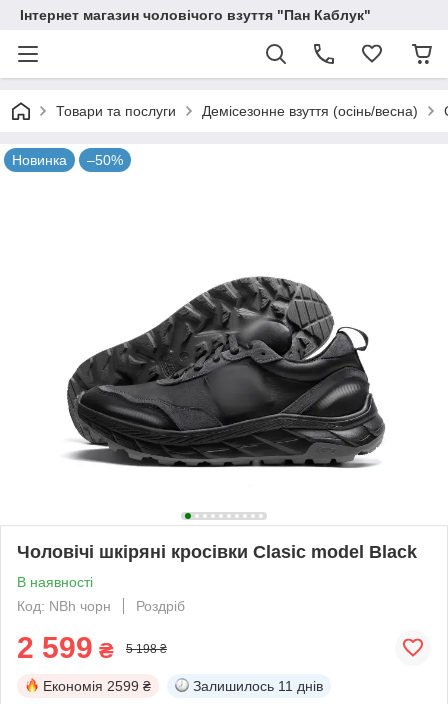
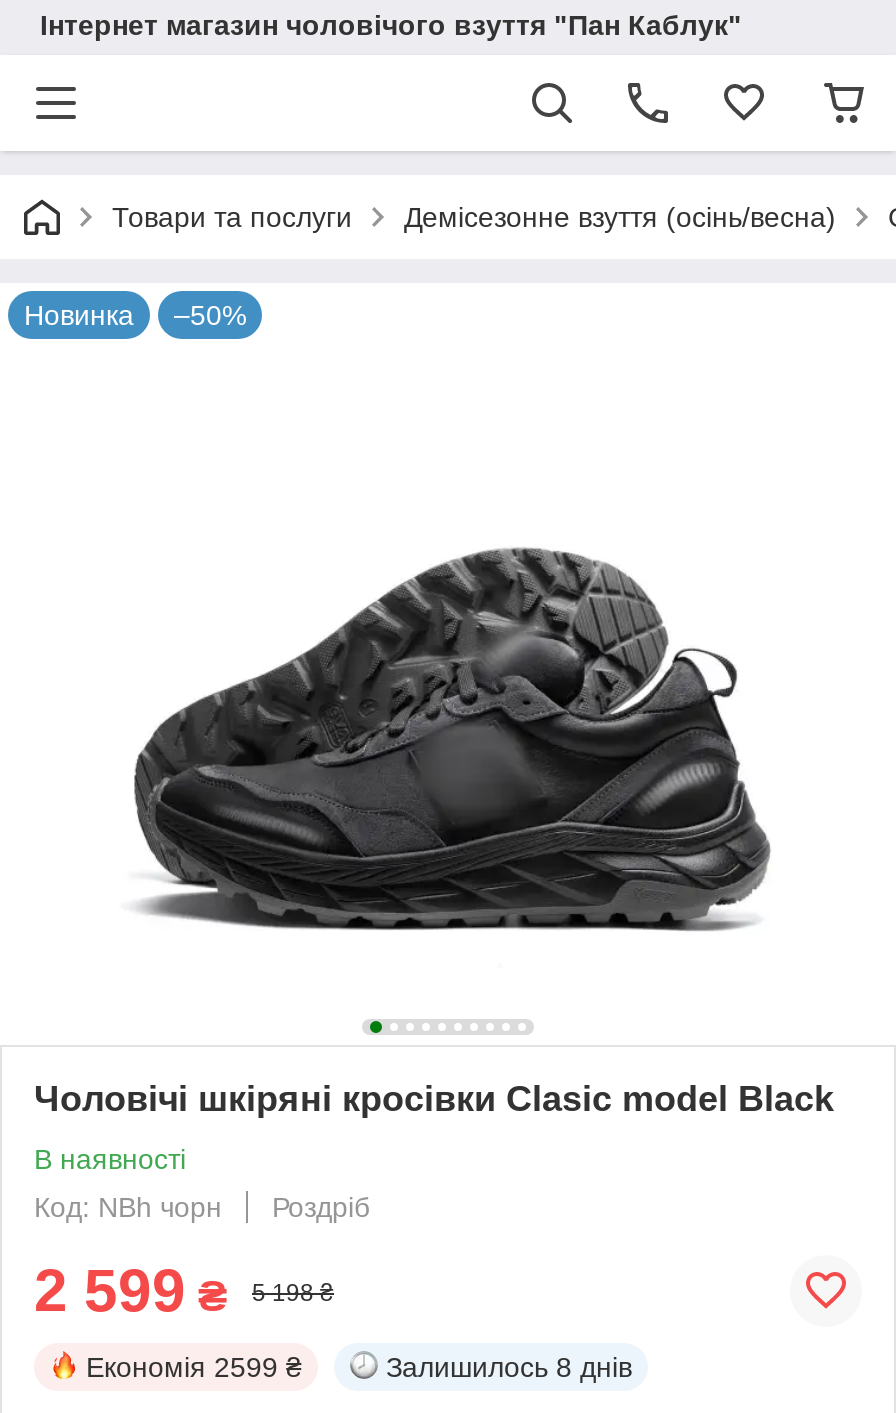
[193,678,323,694] Залишилось 11 днів -> [386,1351,632,1383] Залишилось 8 днів

